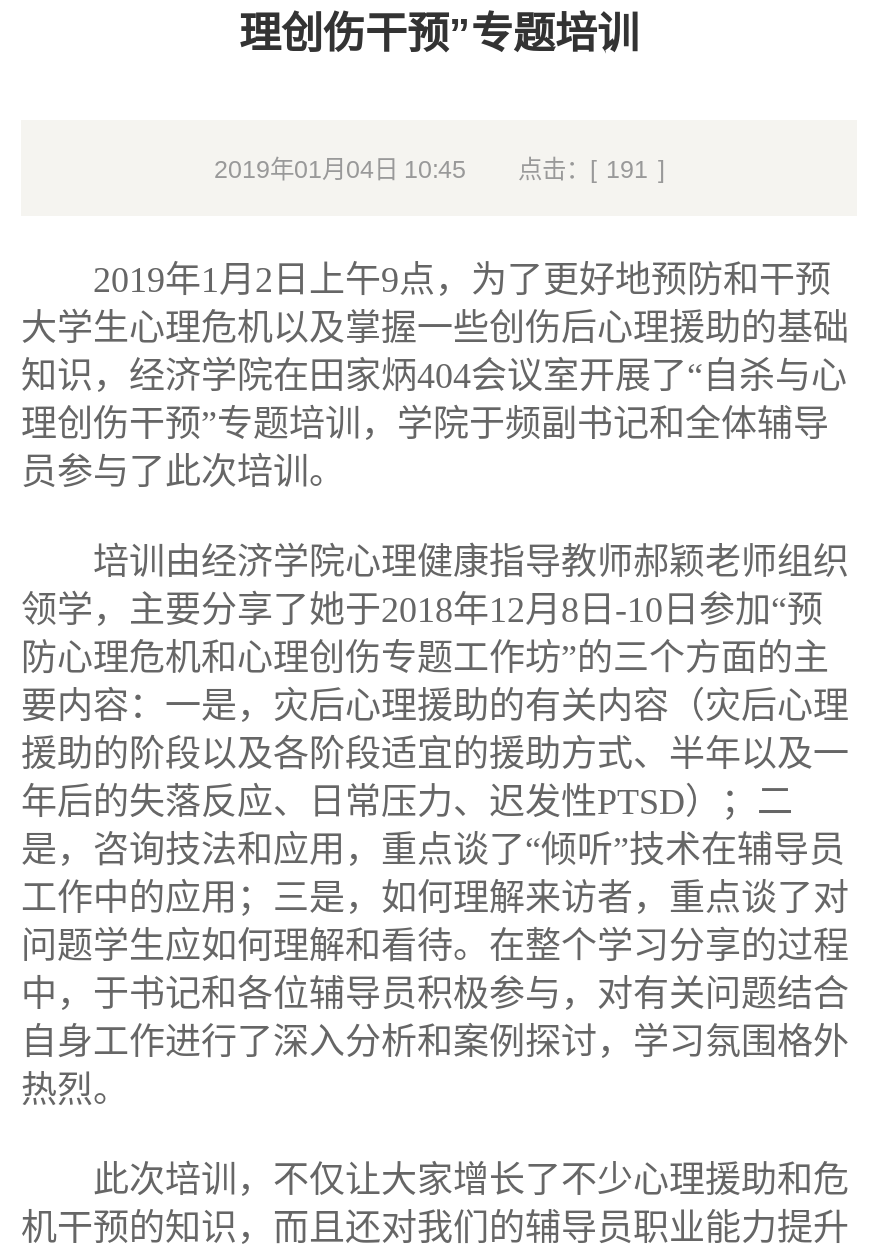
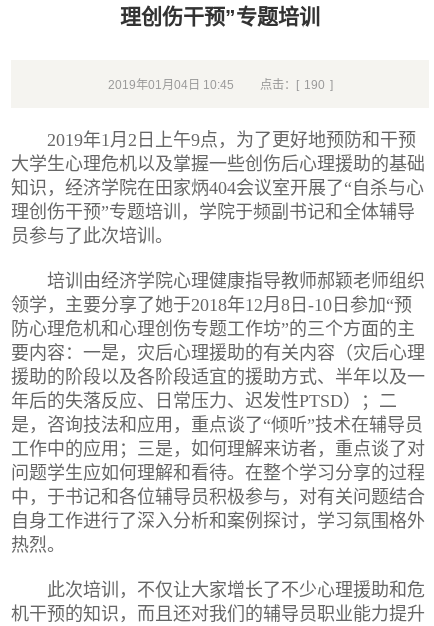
[214,155,664,183] 2019年01月04日 10:45 点击：[ 191 ] -> [107,77,332,91] 2019年01月04日 10:45 点击：[ 190 ]

